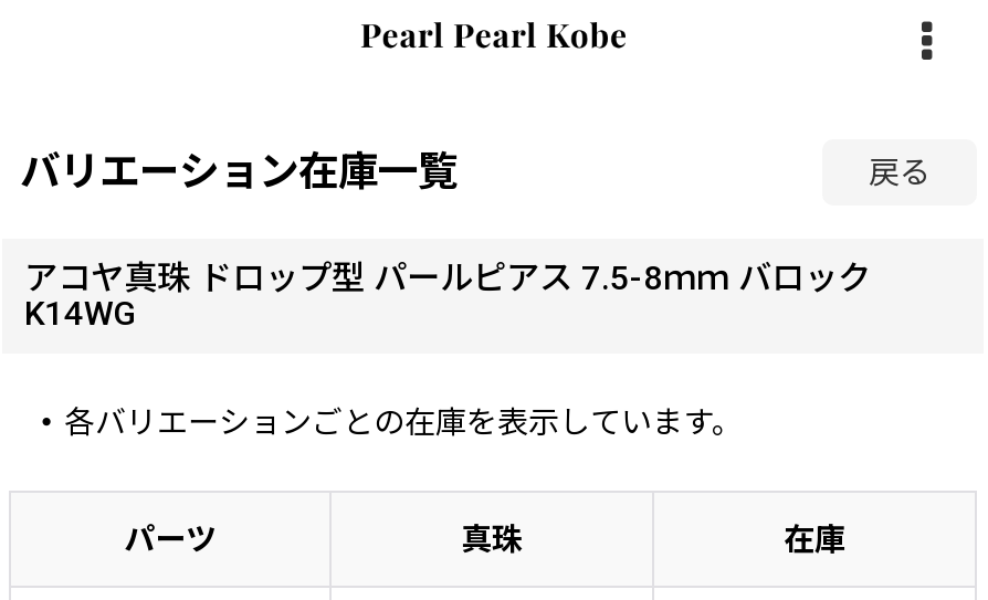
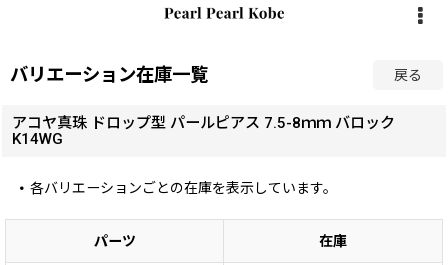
[461,522,523,558] 真珠 -> none

